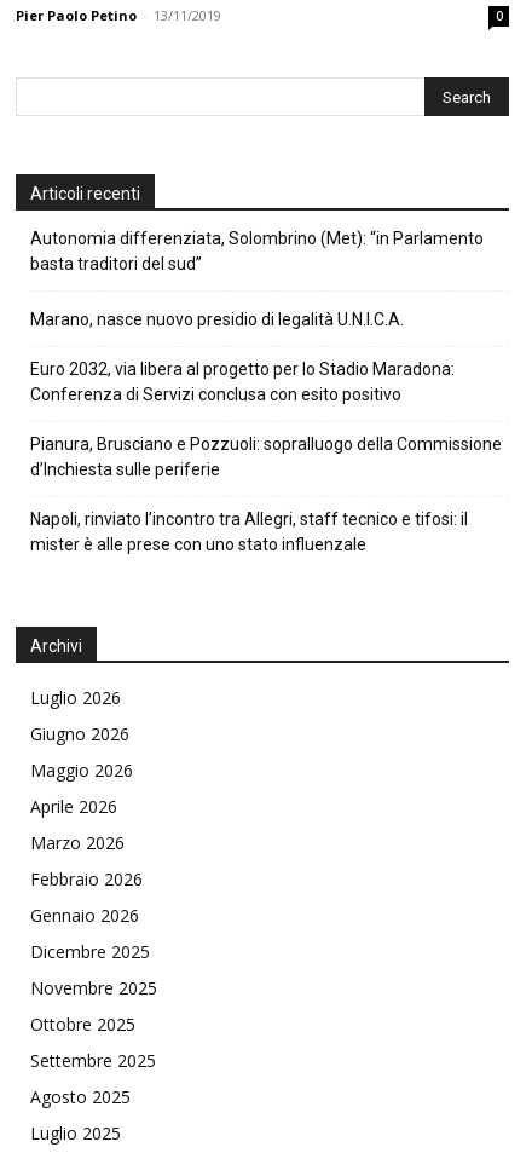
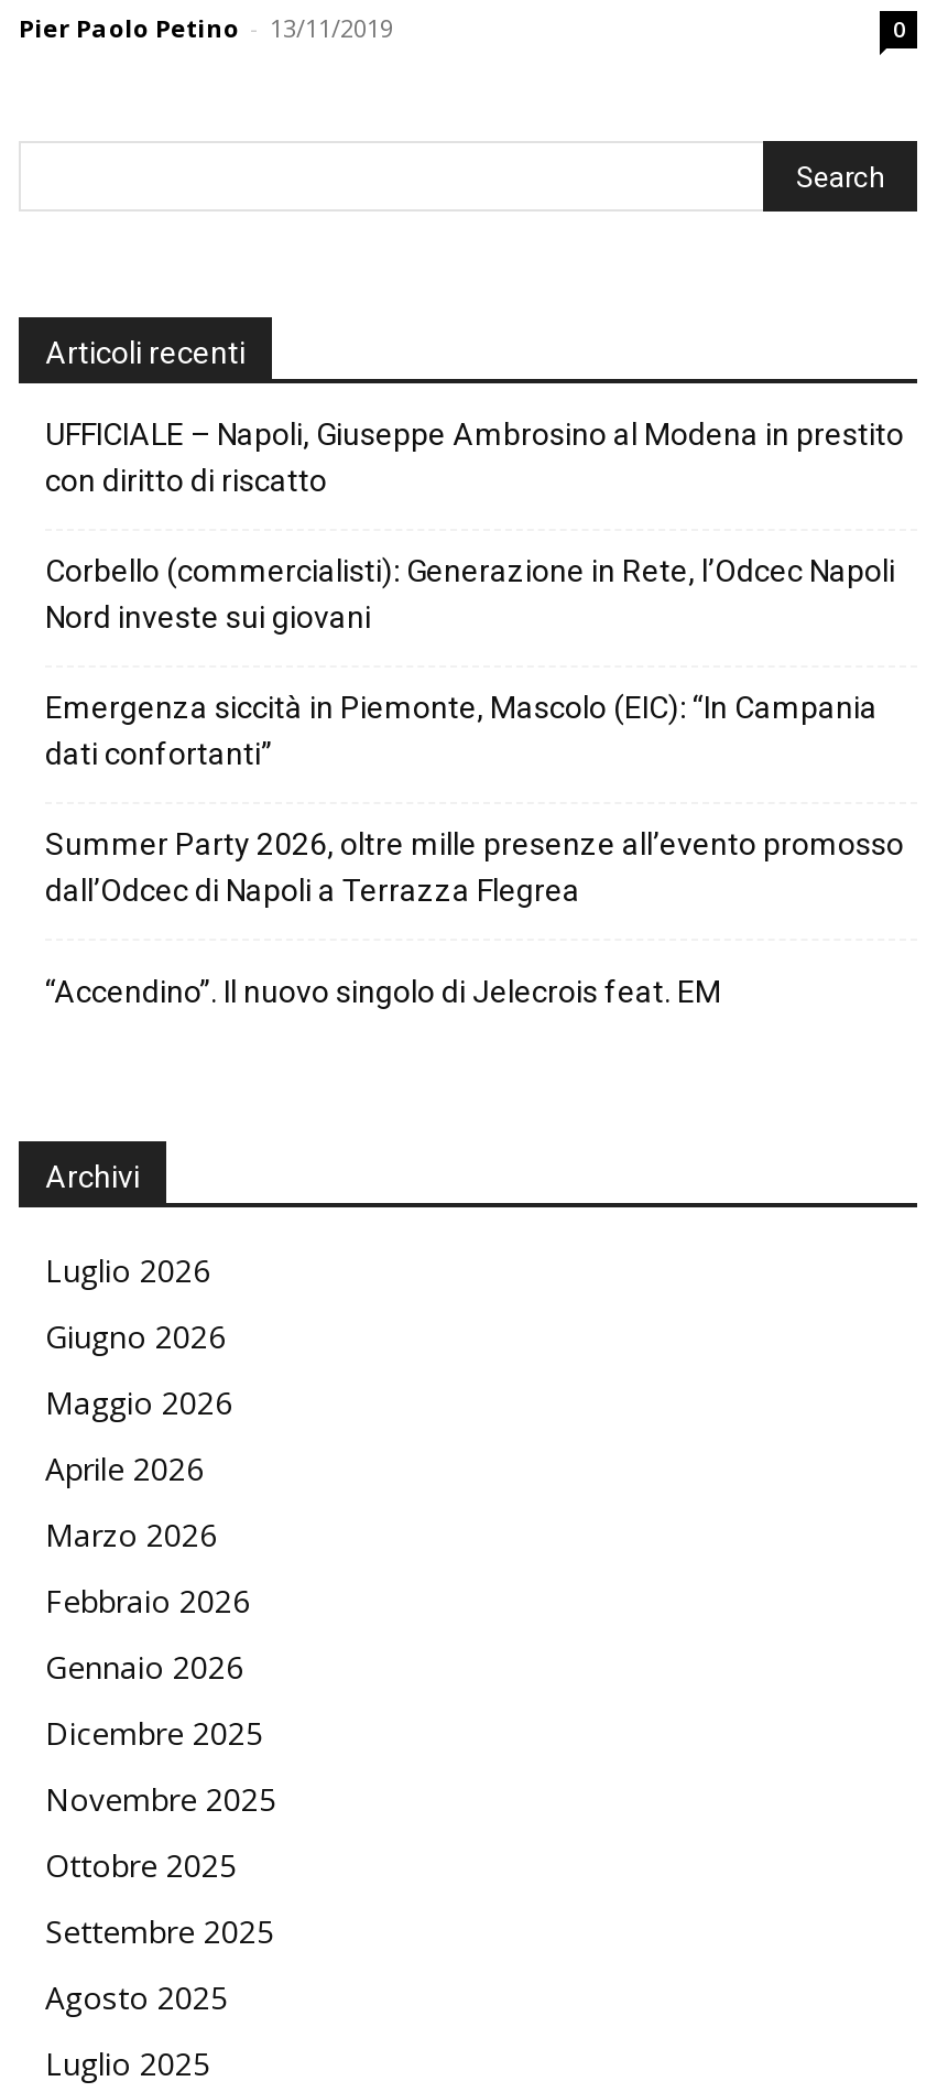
[30,229,484,273] Autonomia differenziata, Solombrino (Met): “in Parlamento | basta traditori del sud” -> [45,415,904,497] UFFICIALE – Napoli, Giuseppe Ambrosino al Modena in prestito | con diritto di riscatto
[30,310,404,329] Marano, nasce nuovo presidio di legalità U.N.I.C.A. -> [45,552,895,633] Corbello (commercialisti): Generazione in Rete, l’Odcec Napoli | Nord investe sui giovani
[30,359,455,404] Euro 2032, via libera al progetto per lo Stadio Maradona: | Conferenza di Servizi conclusa con esito positivo -> [45,689,878,770] Emergenza siccità in Piemonte, Mascolo (EIC): “In Campania | dati confortanti”
[30,434,502,479] Pianura, Brusciano e Pozzuoli: sopralluogo della Commissione | d’Inchiesta sulle periferie -> [45,825,904,907] Summer Party 2026, oltre mille presenze all’evento promosso | dall’Odcec di Napoli a Terrazza Flegrea
[30,509,468,554] Napoli, rinviato l’incontro tra Allegri, staff tecnico e tifosi: il | mister è alle prese con uno stato influenzale -> [45,973,721,1008] “Accendino”. Il nuovo singolo di Jelecrois feat. EM

